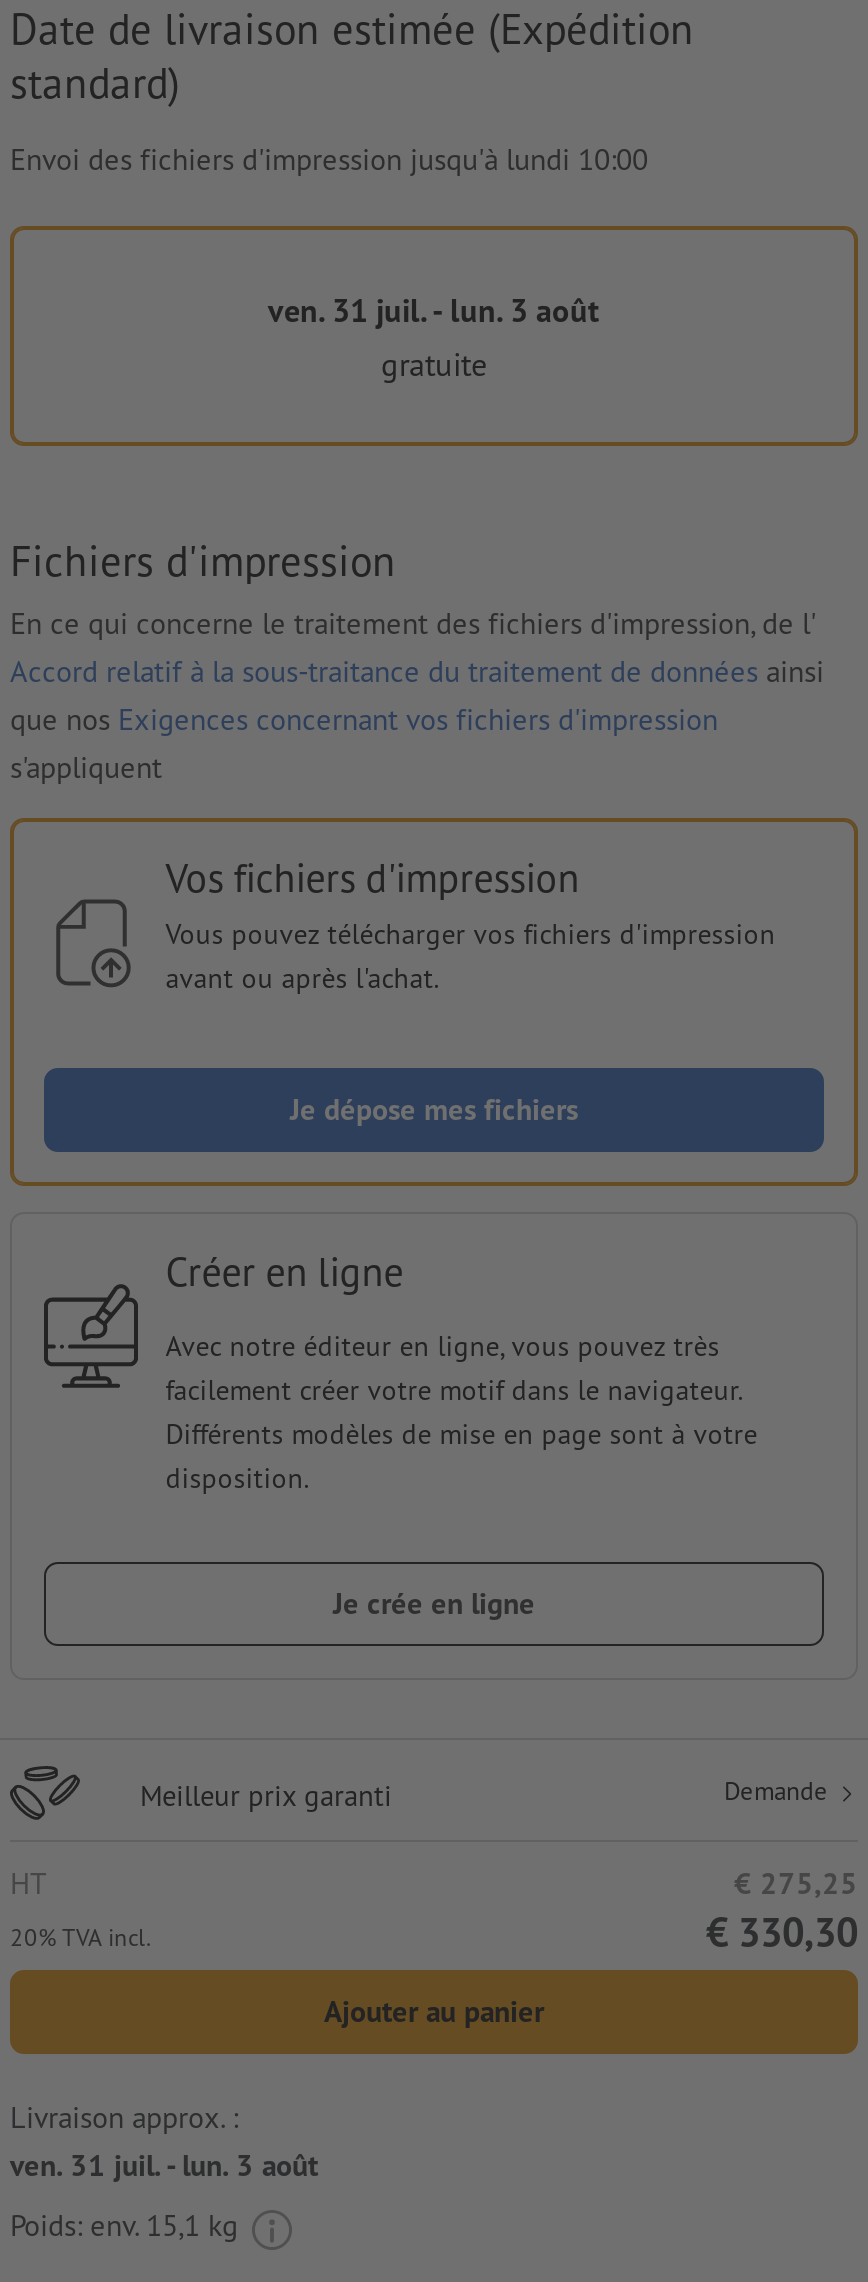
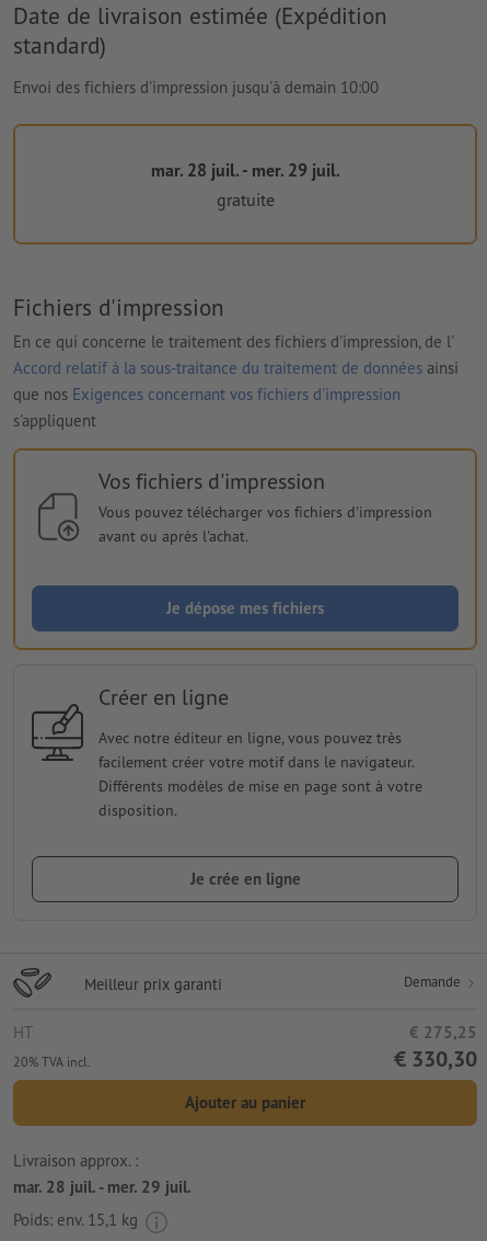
[10,141,648,179] Envoi des fichiers d'impression jusqu'à lundi 10:00 -> [13,77,379,98] Envoi des fichiers d'impression jusqu'à demain 10:00
[268,291,600,331] ven. 31 juil. - lun. 3 août -> [150,159,340,181] mar. 28 juil. - mer. 29 juil.
[10,2146,318,2184] ven. 31 juil. - lun. 3 août -> [13,1176,192,1197] mar. 28 juil. - mer. 29 juil.

